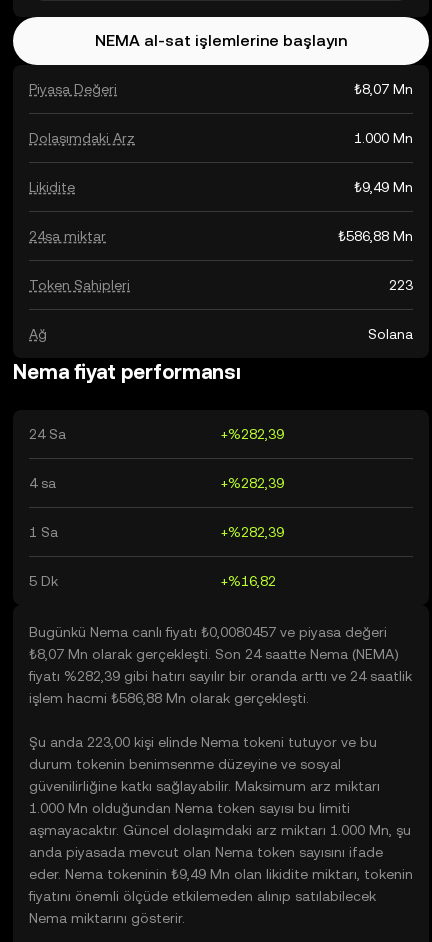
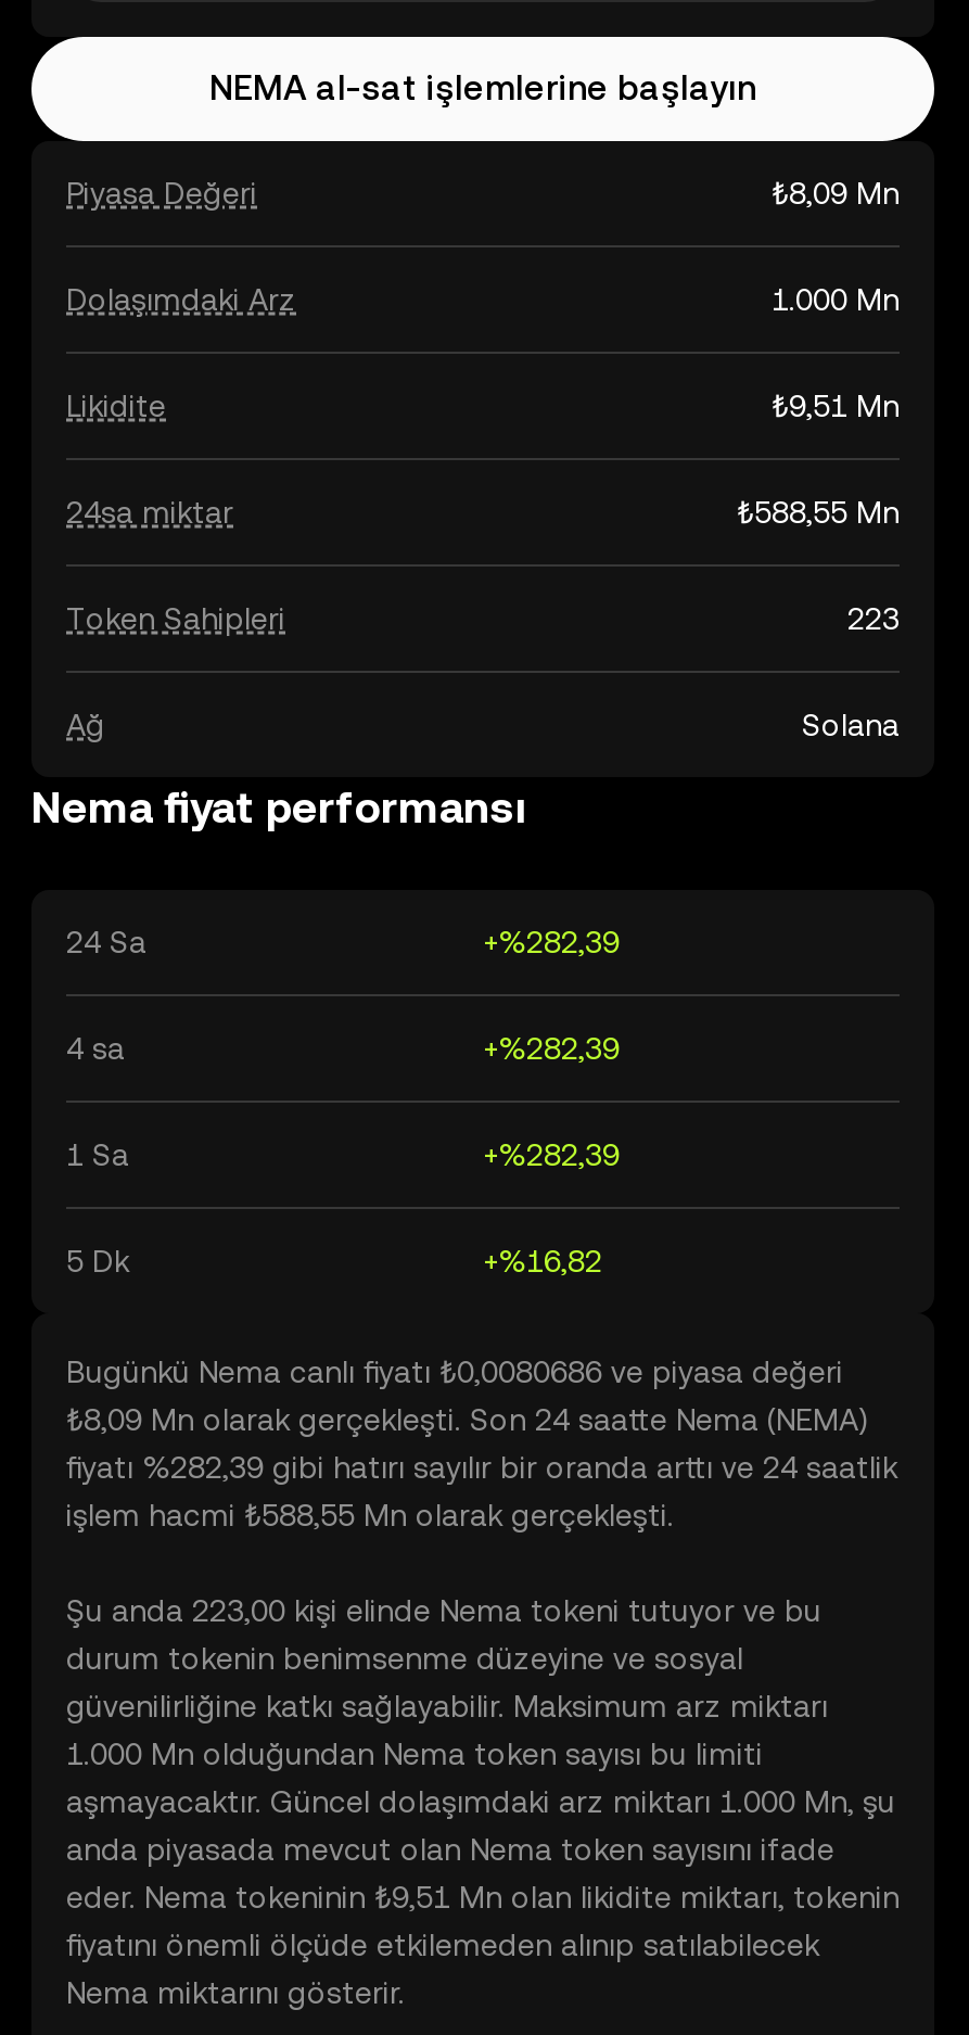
[354,81,413,97] ₺8,07 Mn -> [772,176,900,211] ₺8,09 Mn
[354,179,413,195] ₺9,49 Mn -> [772,389,900,423] ₺9,51 Mn
[338,228,413,244] ₺586,88 Mn -> [737,495,900,530] ₺588,55 Mn
[29,624,387,640] Bugünkü Nema canlı fiyatı ₺0,0080457 ve piyasa değeri -> [66,1354,843,1389] Bugünkü Nema canlı fiyatı ₺0,0080686 ve piyasa değeri
[29,646,399,662] ₺8,07 Mn olarak gerçekleşti. Son 24 saatte Nema (NEMA) -> [66,1402,869,1437] ₺8,09 Mn olarak gerçekleşti. Son 24 saatte Nema (NEMA)
[29,690,309,706] işlem hacmi ₺586,88 Mn olarak gerçekleşti. -> [66,1498,674,1532] işlem hacmi ₺588,55 Mn olarak gerçekleşti.
[29,866,413,882] eder. Nema tokeninin ₺9,49 Mn olan likidite miktarı, tokenin -> [66,1880,900,1915] eder. Nema tokeninin ₺9,51 Mn olan likidite miktarı, tokenin

